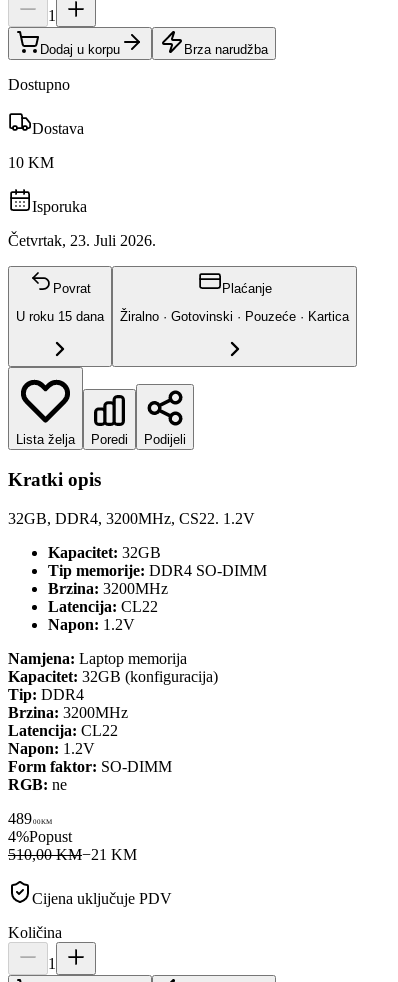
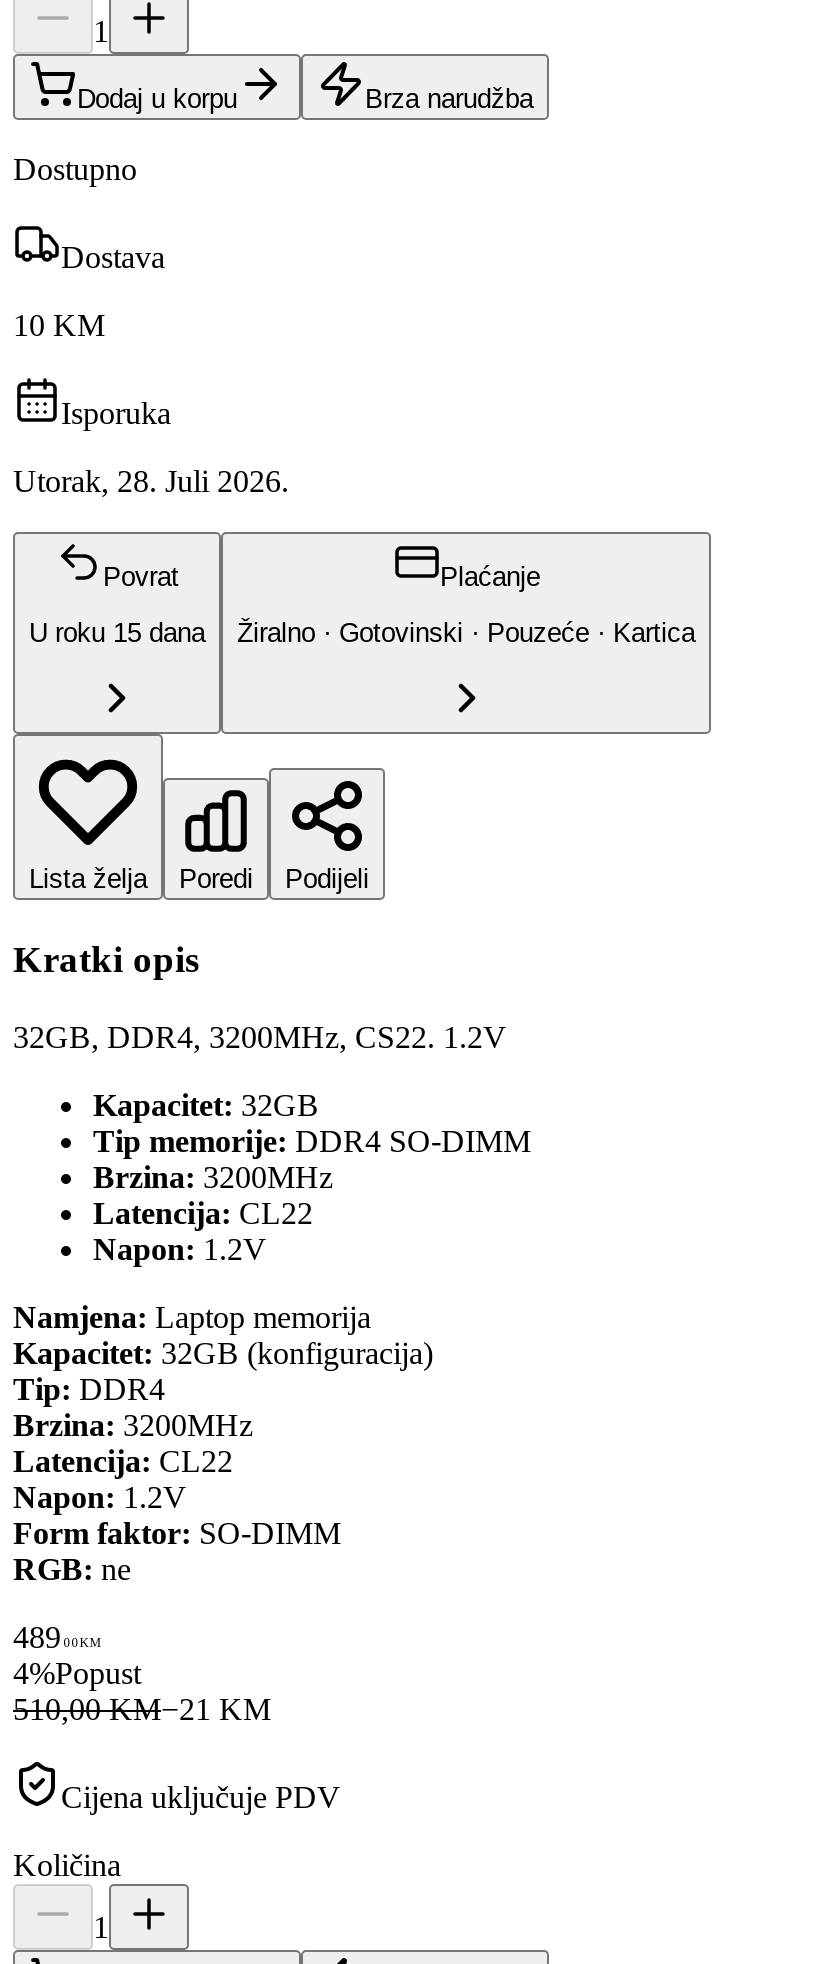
[8,232,156,249] Četvrtak, 23. Juli 2026. -> [13,464,289,498] Utorak, 28. Juli 2026.

